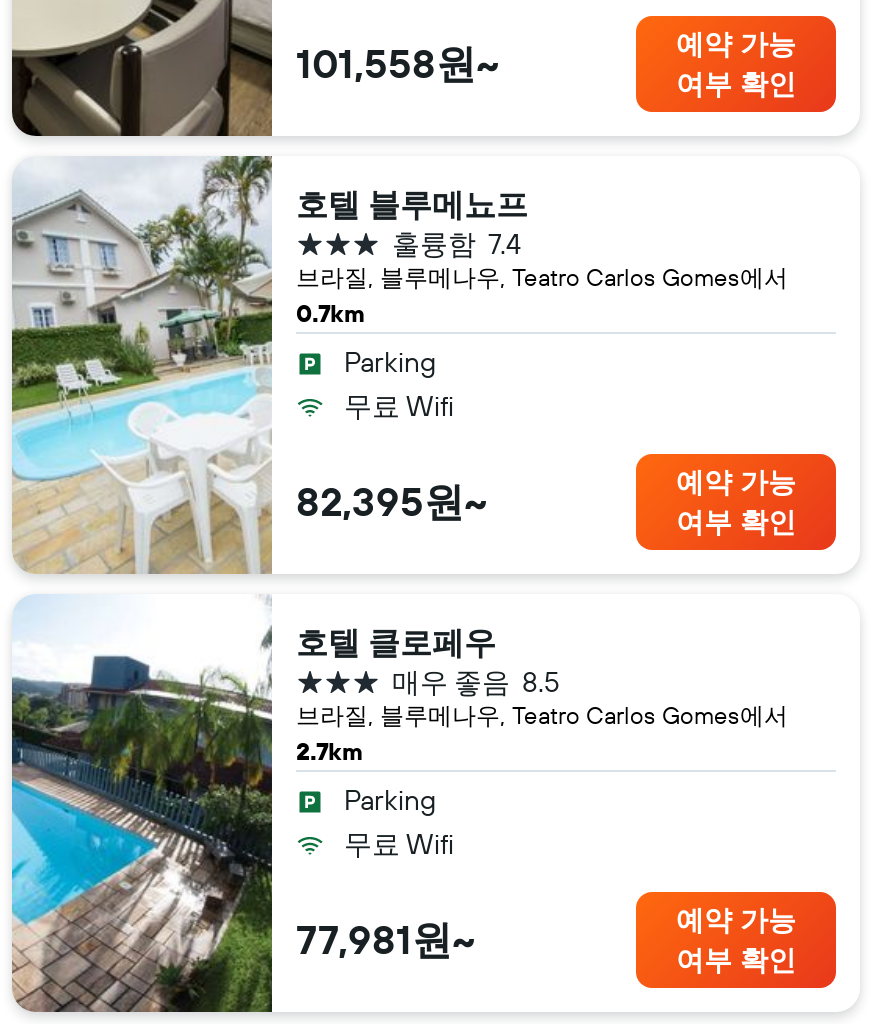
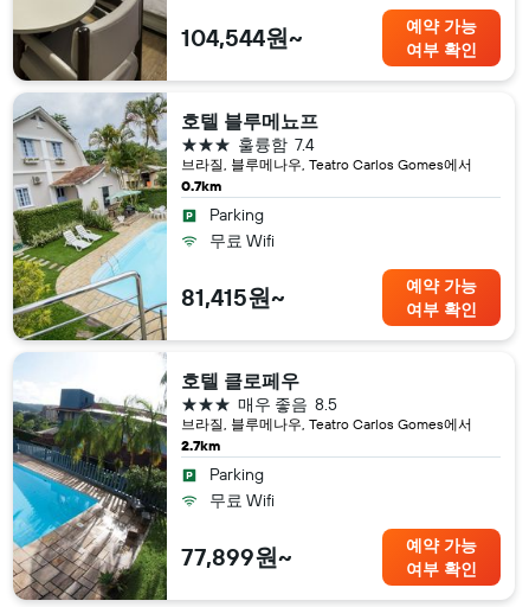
[296,38,500,88] 101,558원~ -> [181,23,303,52] 104,544원~
[10,156,488,574] [image] | 82,395원~ -> [12,94,285,341] [image] | 81,415원~
[296,914,476,964] 77,981원~ -> [181,542,292,571] 77,899원~

